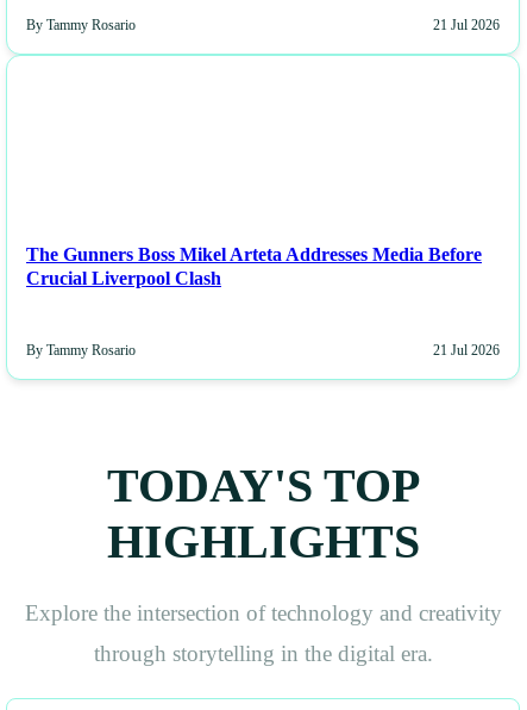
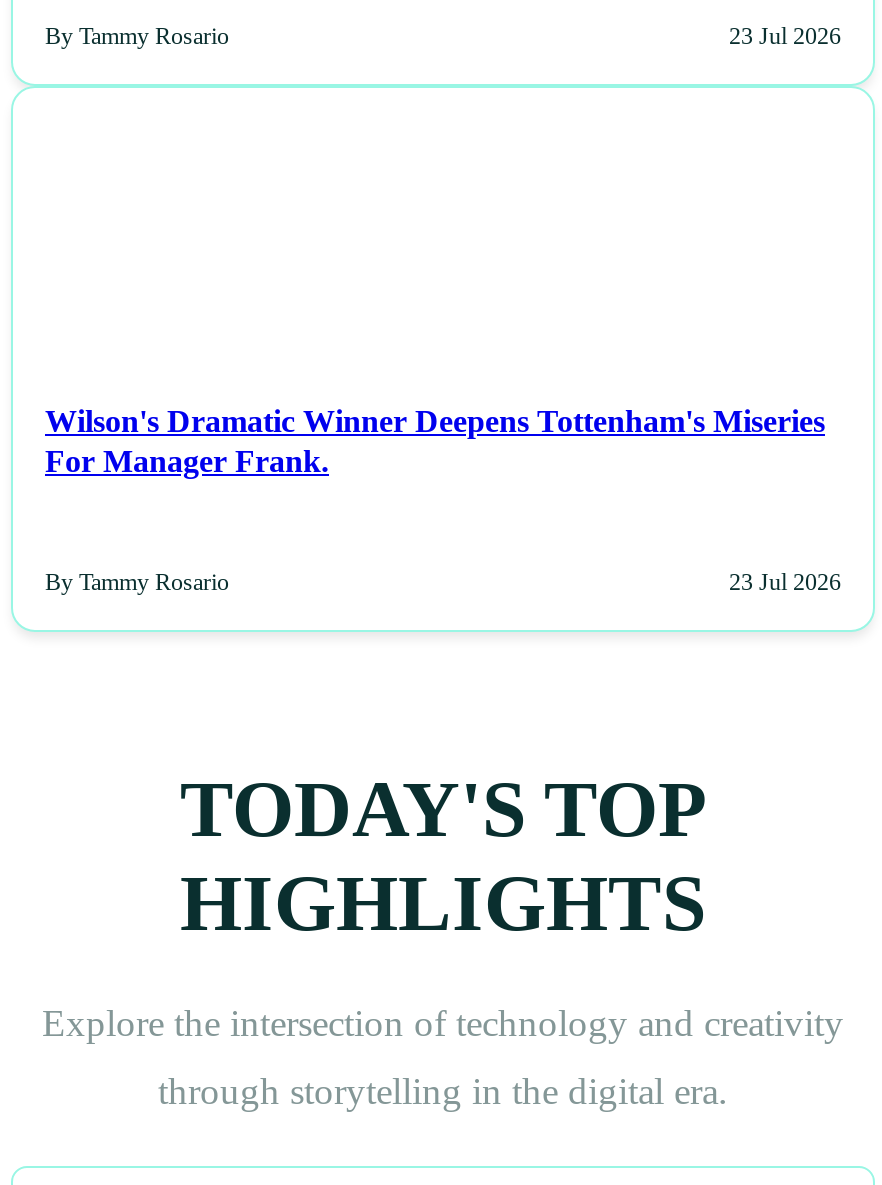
[433,17,500,33] 21 Jul 2026 -> [729,22,841,50] 23 Jul 2026
[26,244,482,289] The Gunners Boss Mikel Arteta Addresses Media Before | Crucial Liverpool Clash -> [45,404,825,478] Wilson's Dramatic Winner Deepens Tottenham's Miseries | For Manager Frank.
[433,341,500,358] 21 Jul 2026 -> [729,567,841,595] 23 Jul 2026

